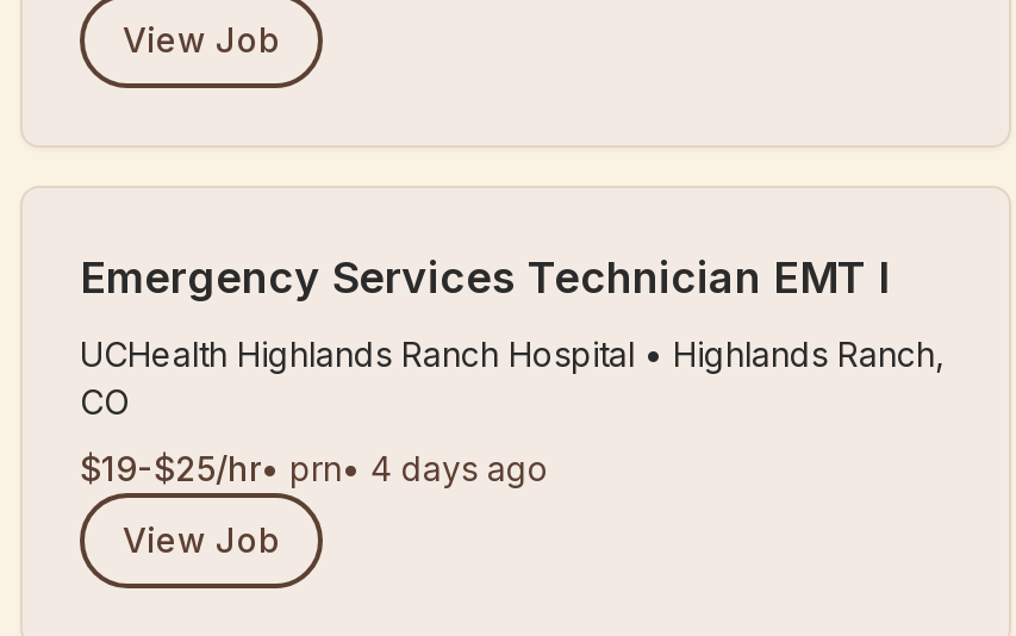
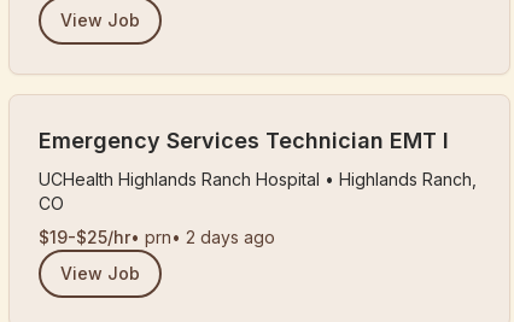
[80,448,549,488] $19-$25/hr• prn• 4 days ago -> [39,227,275,247] $19-$25/hr• prn• 2 days ago

